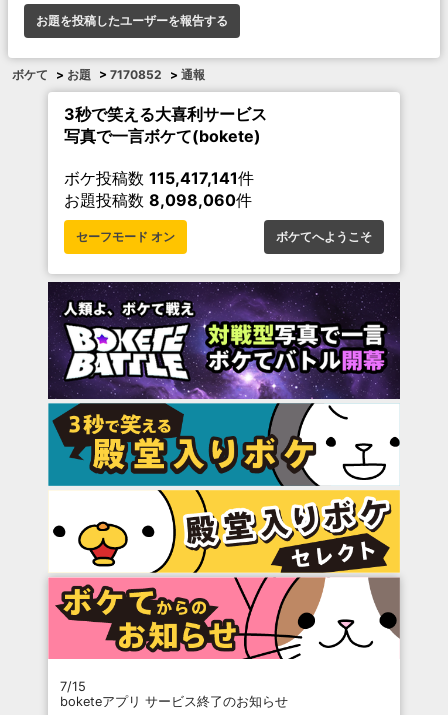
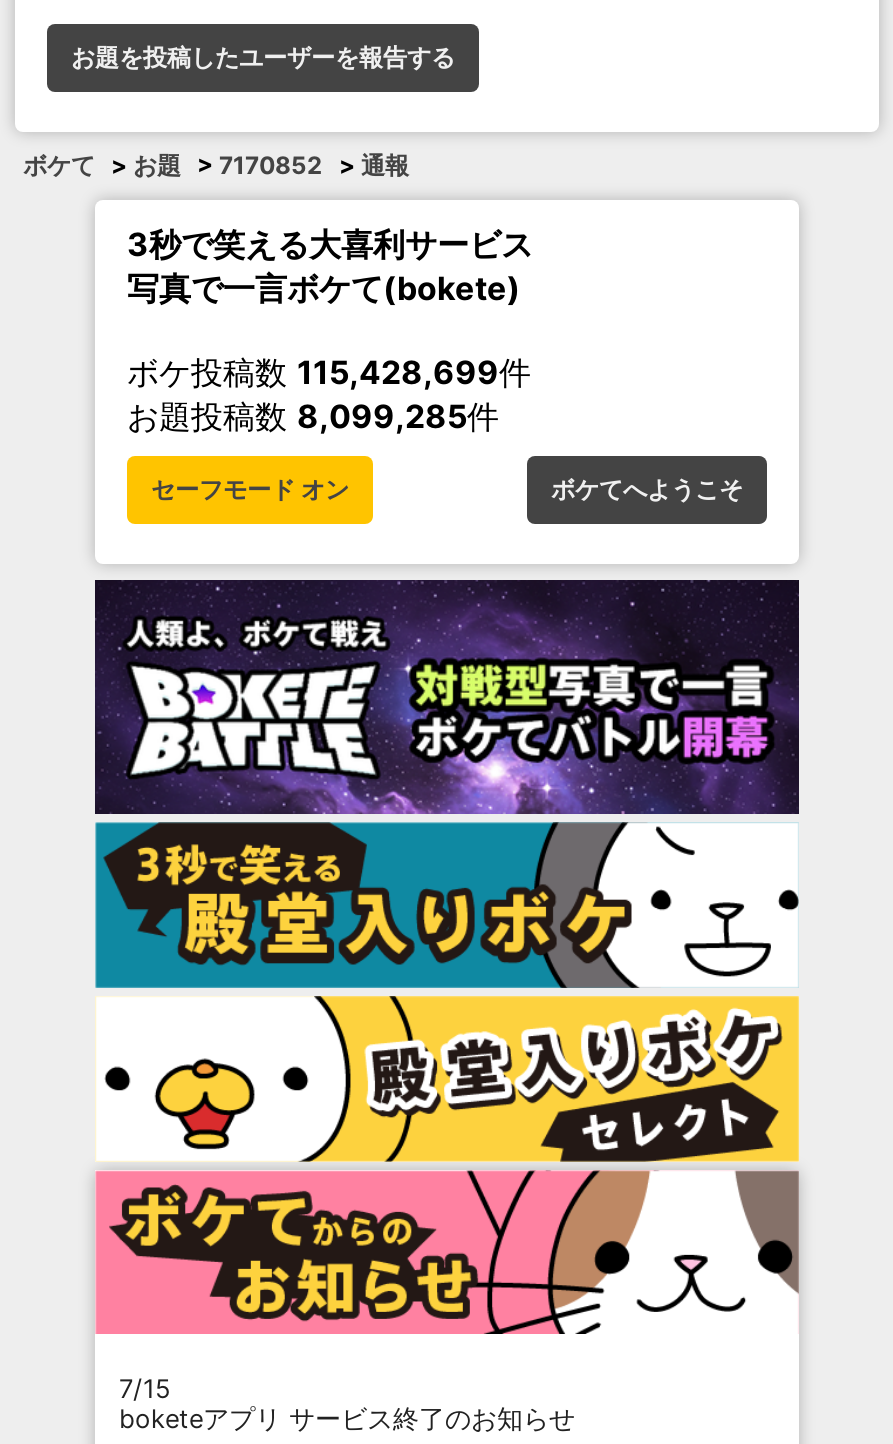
[64,168,254,188] ボケ投稿数115,417,141件 -> [127,352,531,392] ボケ投稿数115,428,699件
[64,190,252,210] お題投稿数8,098,060件 -> [127,396,499,436] お題投稿数8,099,285件

